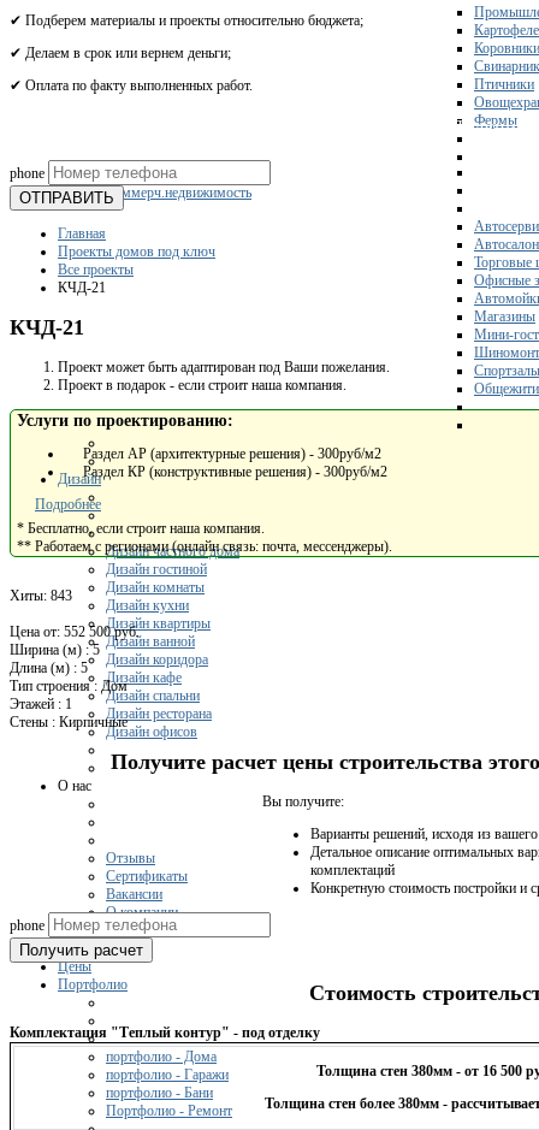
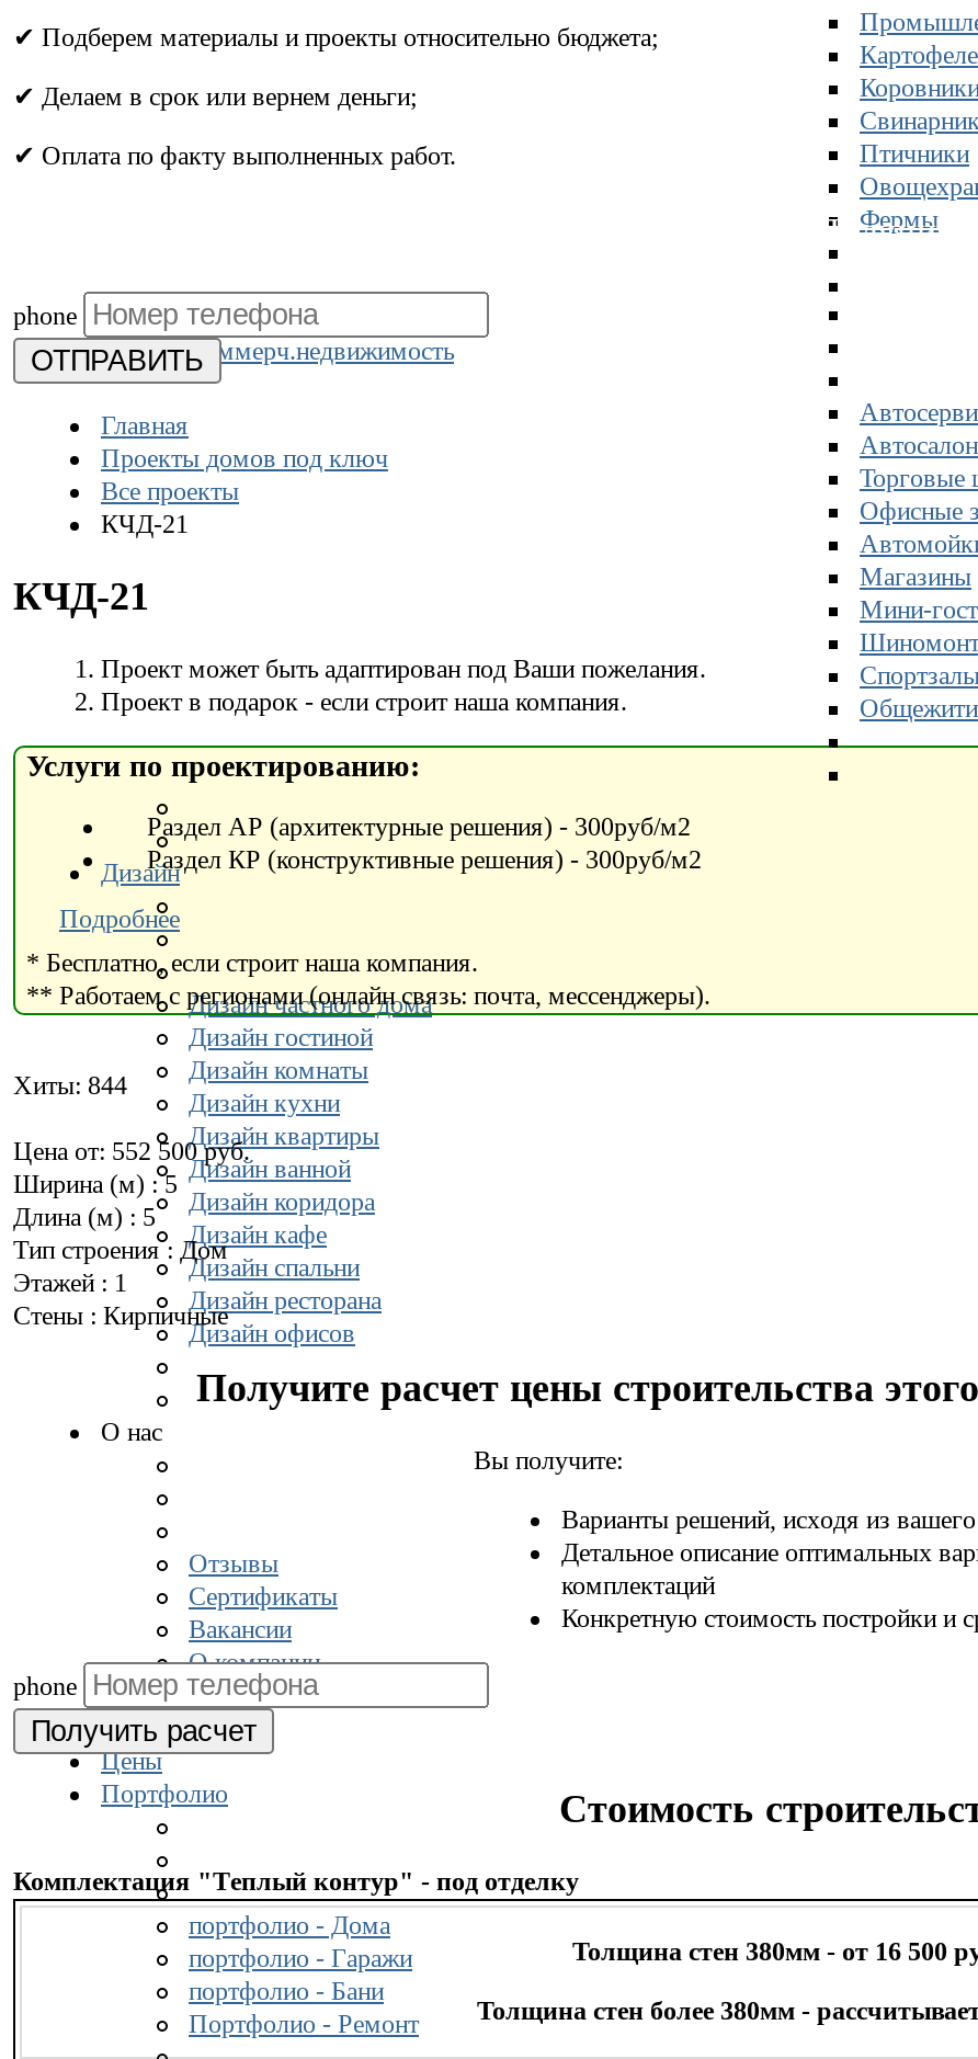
[10,579,205,604] Хиты: 843 Дизайн комнаты -> [13,1055,368,1101] Хиты: 844 Дизайн комнаты

